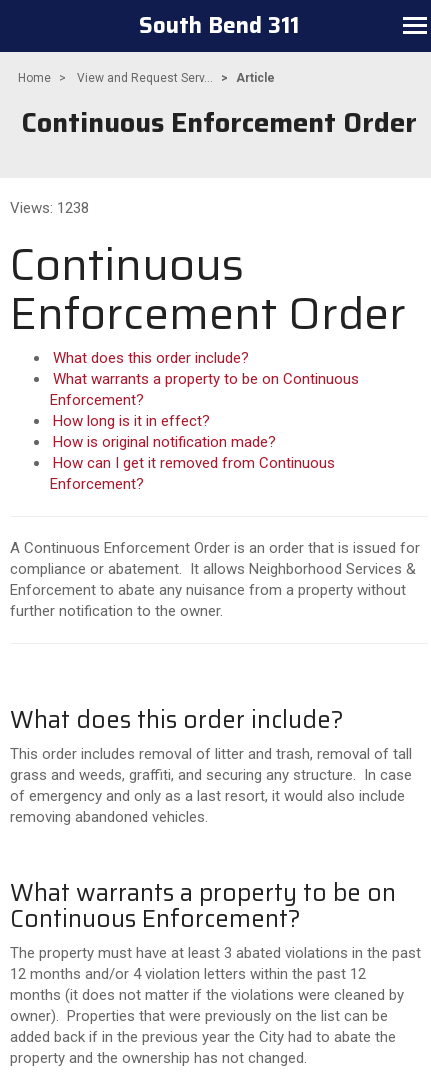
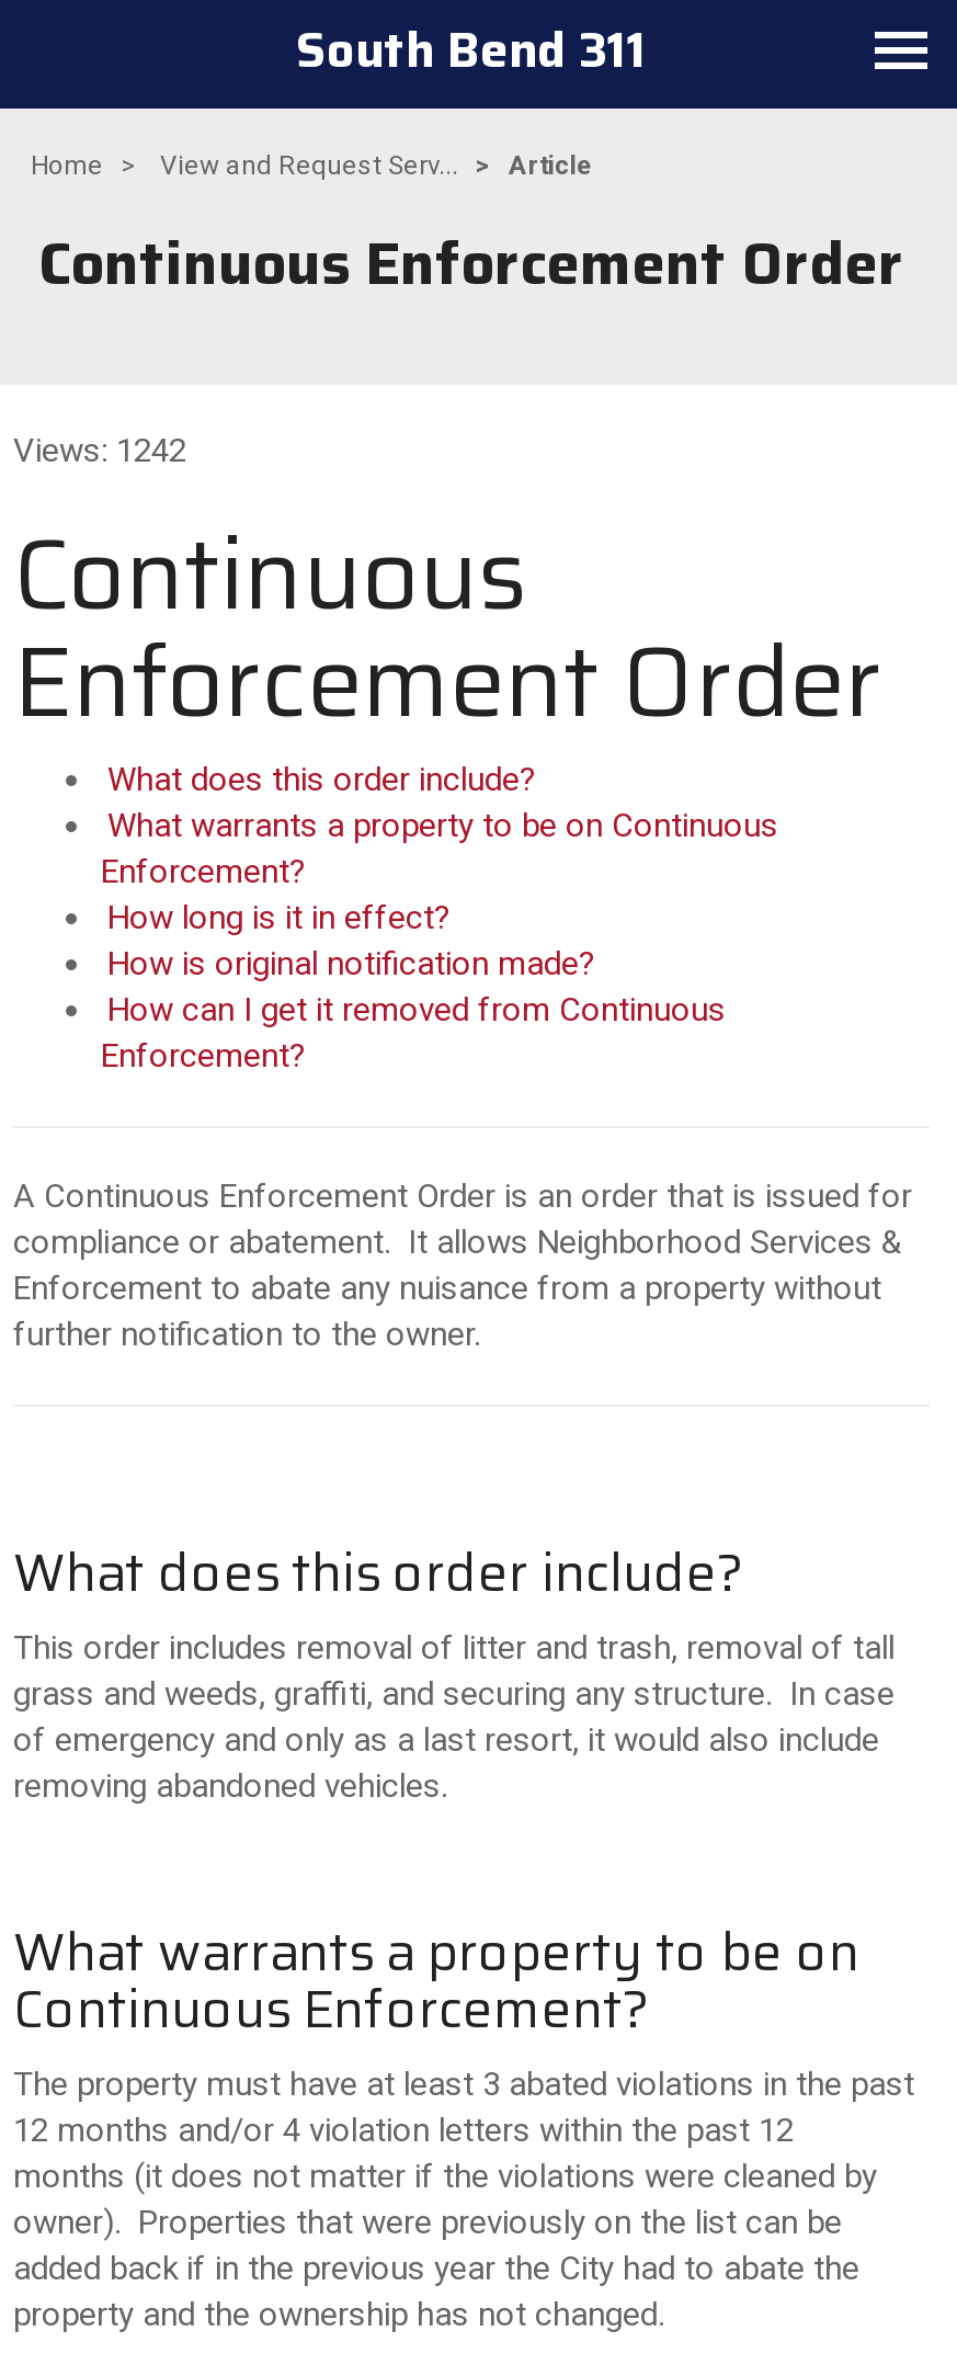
[10,198,89,216] Views: 1238 -> [13,430,186,469] Views: 1242

